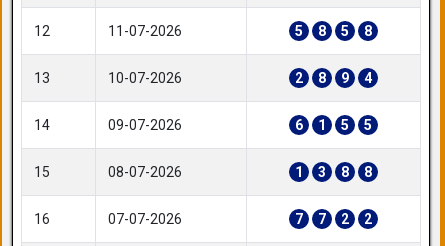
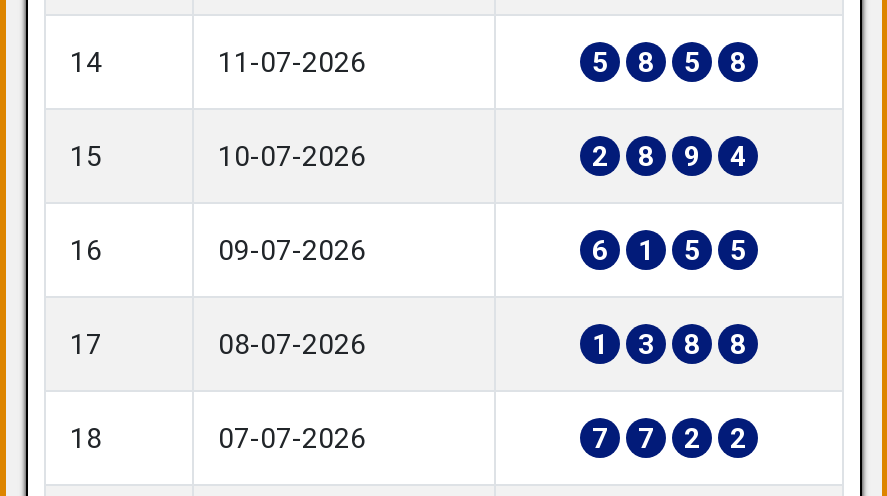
[34,23,50,39] 12 -> [70,45,102,77] 14
[34,70,50,86] 13 -> [70,139,102,171] 15
[34,117,50,133] 14 -> [70,233,102,265] 16
[34,164,50,180] 15 -> [70,327,102,359] 17
[34,211,50,227] 16 -> [70,421,102,453] 18

